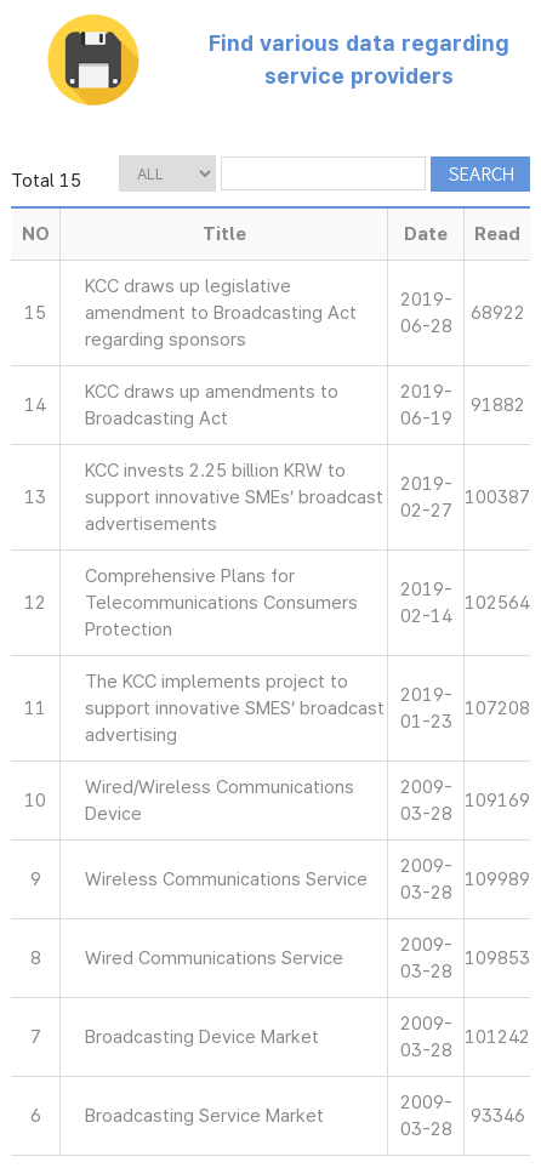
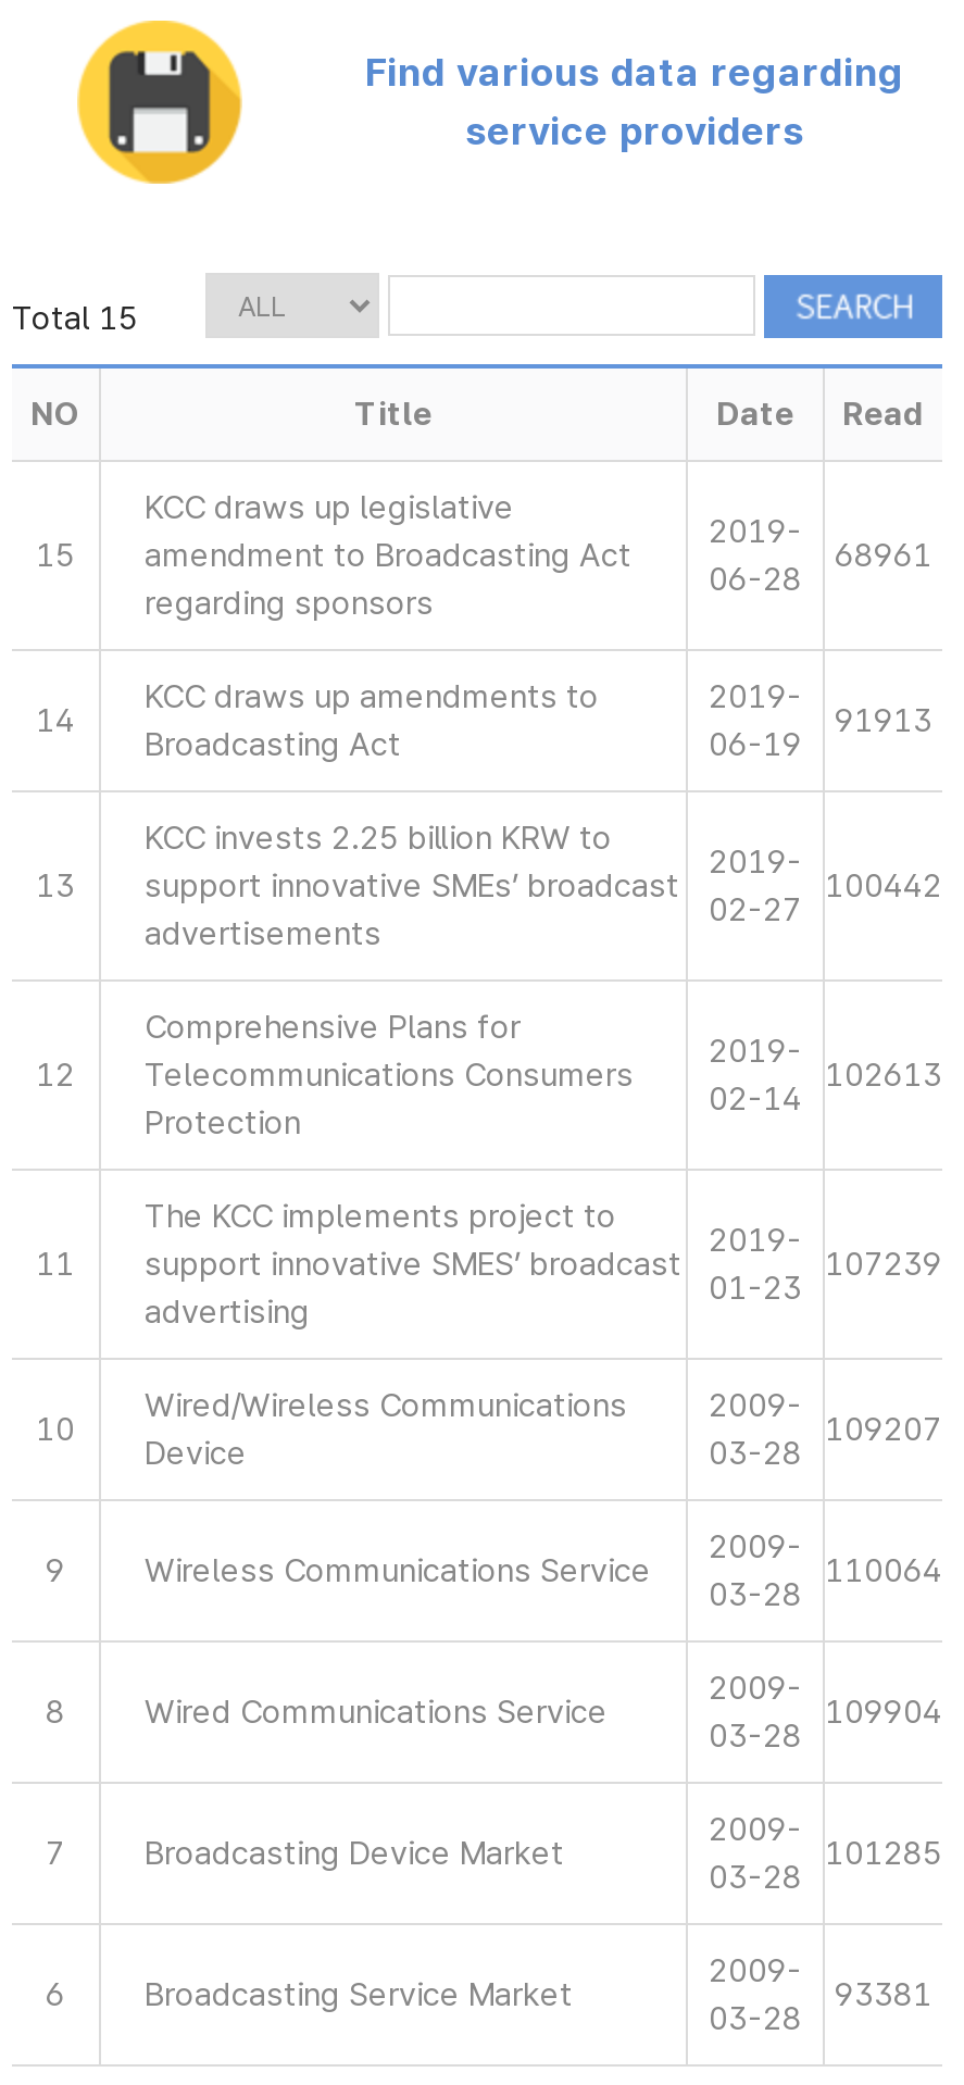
[470,302,525,324] 68922 -> [835,536,932,575] 68961
[470,394,525,416] 91882 -> [835,701,932,740] 91913
[465,486,530,508] 100387 -> [825,866,942,906] 100442
[465,592,530,614] 102564 -> [825,1056,942,1095] 102613
[465,697,530,719] 107208 -> [825,1245,942,1284] 107239
[465,790,530,811] 109169 -> [825,1410,942,1449] 109207
[465,868,530,890] 109989 -> [825,1551,942,1590] 110064
[465,947,530,969] 109853 -> [825,1693,942,1732] 109904
[465,1026,530,1048] 101242 -> [825,1834,942,1873] 101285
[470,1105,525,1127] 93346 -> [835,1975,932,2014] 93381

